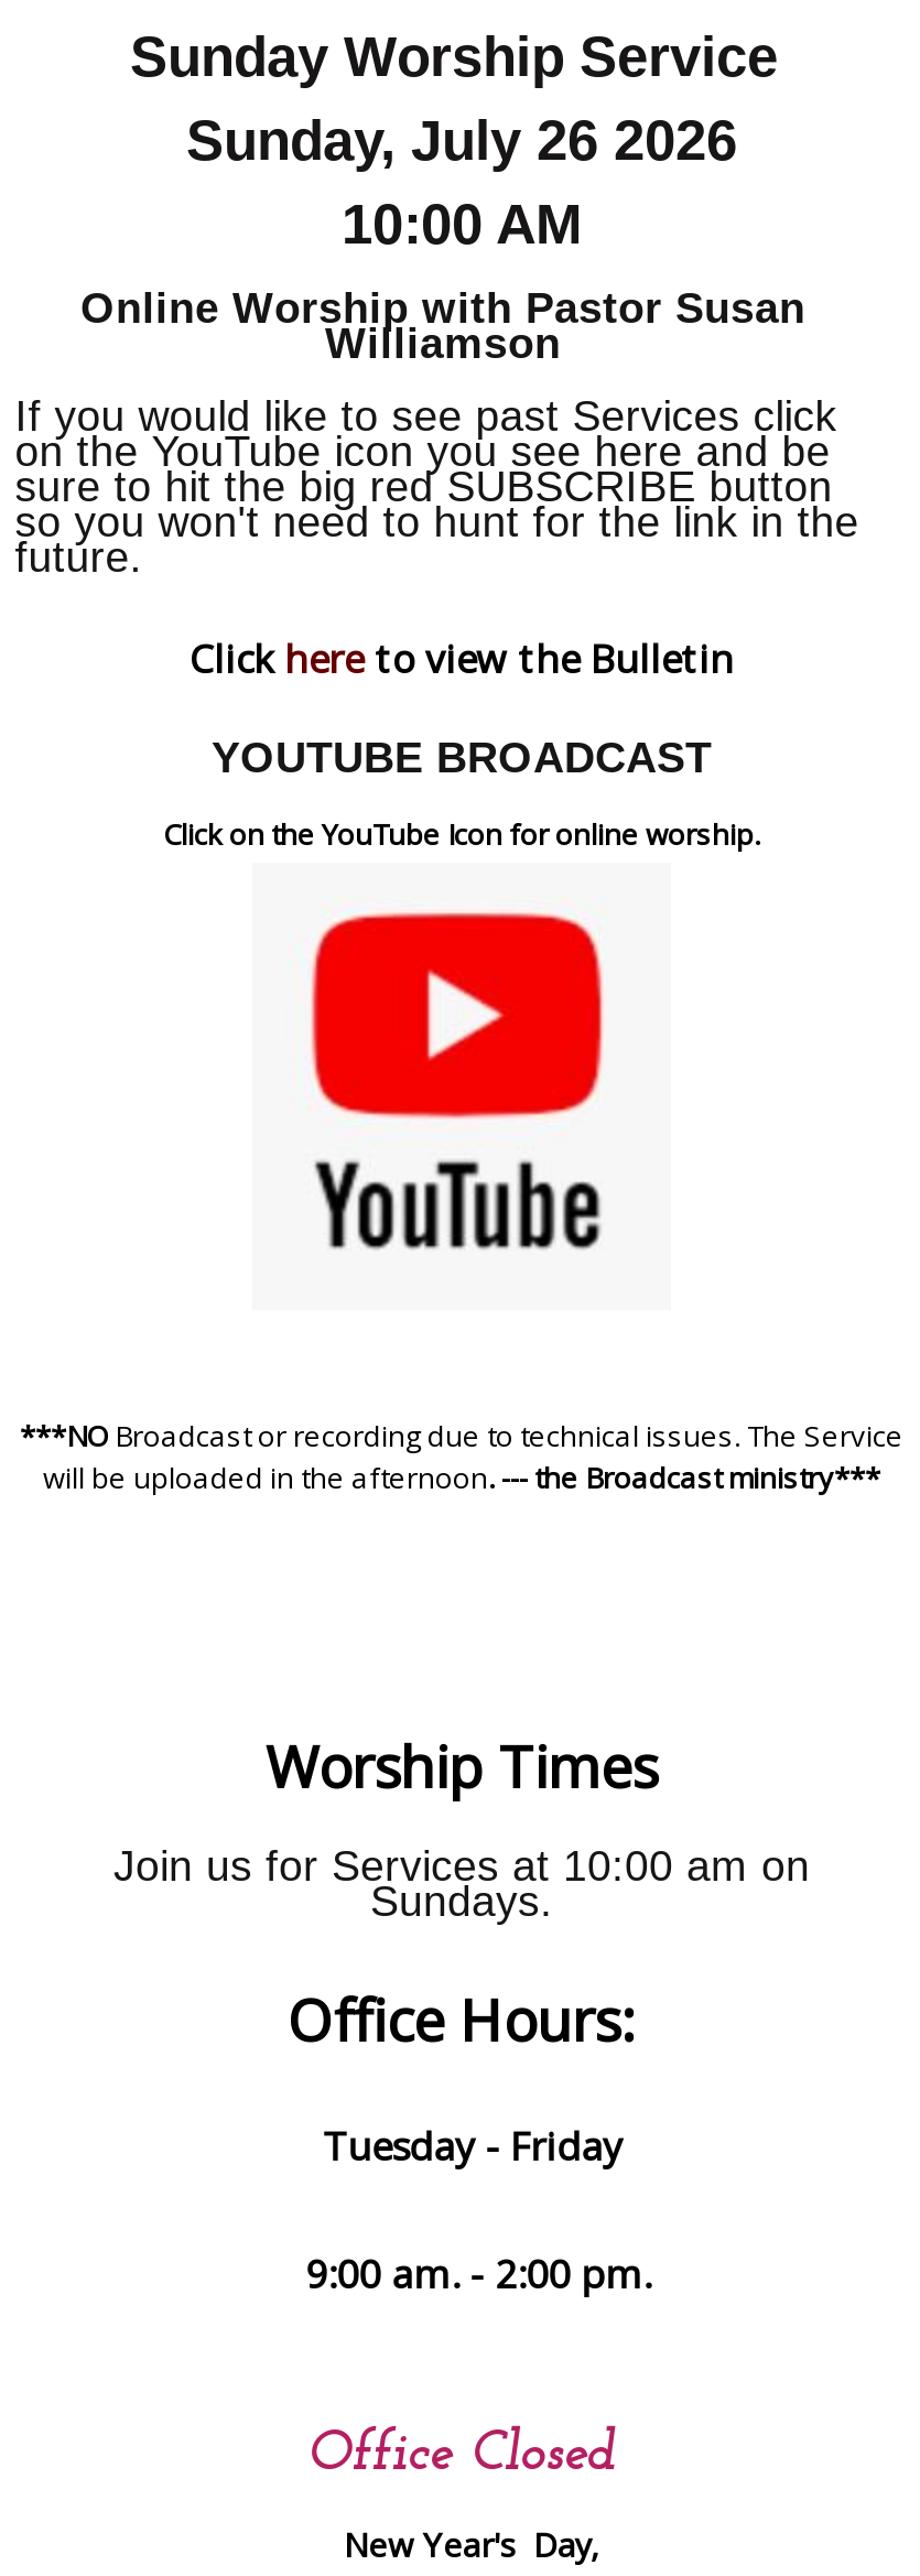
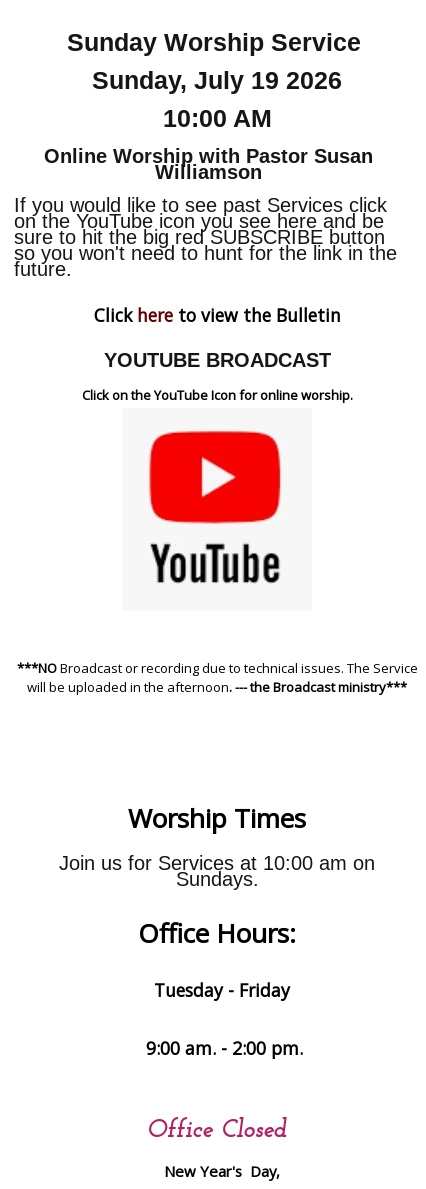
[186,109,737,170] Sunday, July 26 2026 -> [92,66,342,94] Sunday, July 19 2026

